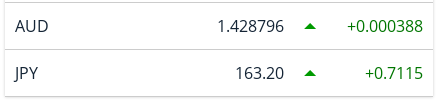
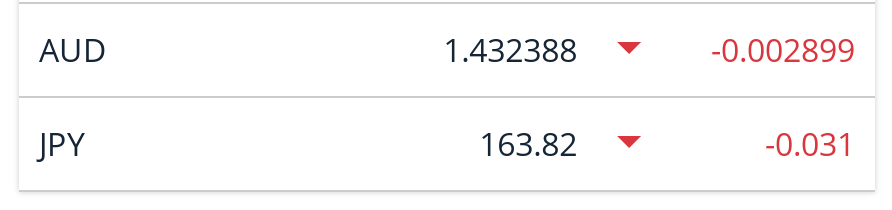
[217,15,284,37] 1.428796 -> [443,29,577,73] 1.432388
[356,15,423,37] 0.000388 -> [711,29,855,73] -0.002899
[235,62,284,84] 163.20 -> [479,123,577,167] 163.82
[374,62,423,84] 0.7115 -> [765,123,855,167] -0.031

